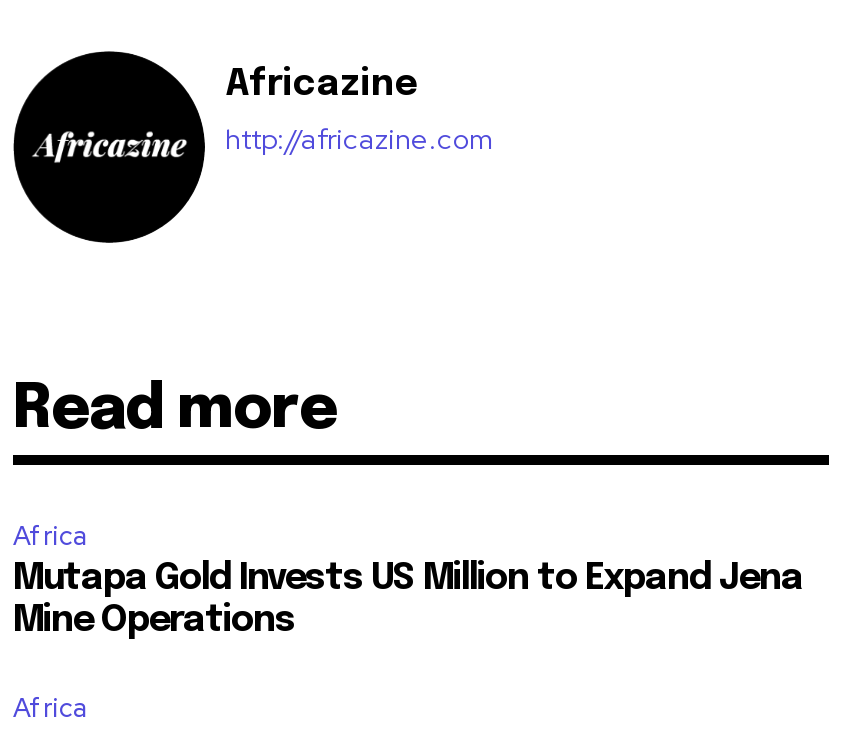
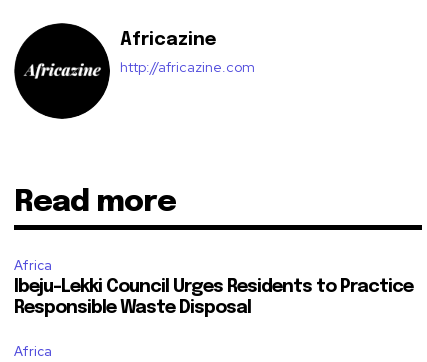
[13,560,803,638] Mutapa Gold Invests US Million to Expand Jena | Mine Operations -> [14,278,413,317] Ibeju-Lekki Council Urges Residents to Practice | Responsible Waste Disposal

